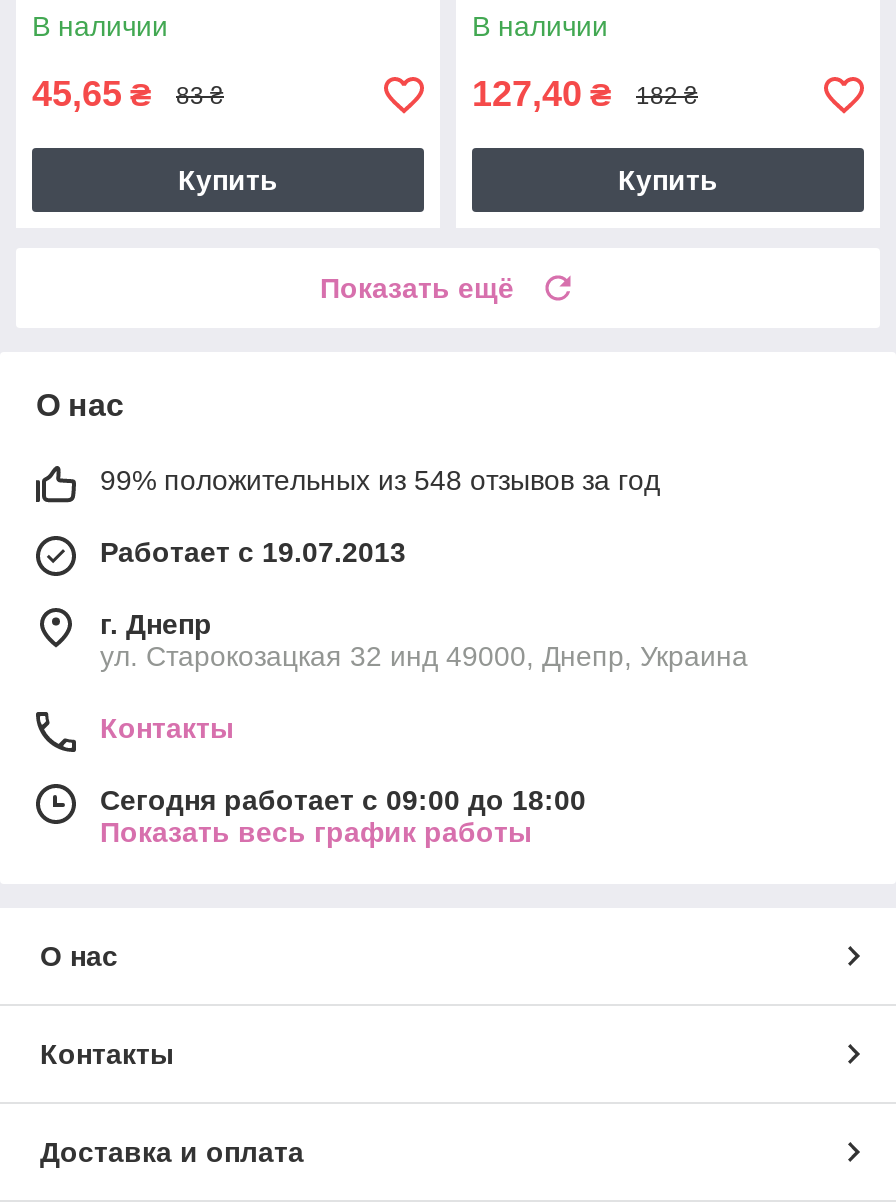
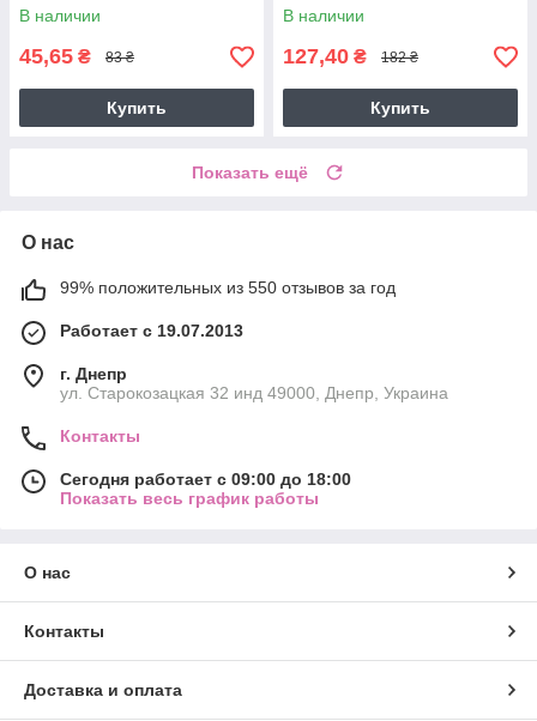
[100,465,660,497] 99% положительных из 548 отзывов за год -> [60,278,396,298] 99% положительных из 550 отзывов за год

